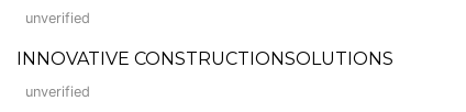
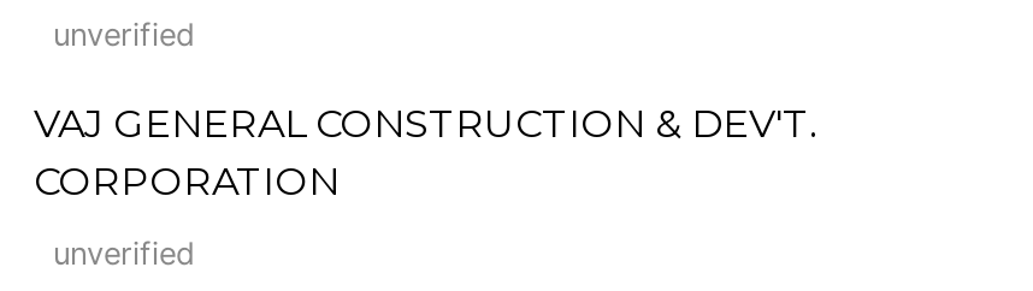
[16,48,393,69] INNOVATIVE CONSTRUCTIONSOLUTIONS -> [34,101,816,204] VAJ GENERAL CONSTRUCTION & DEV'T. | CORPORATION

